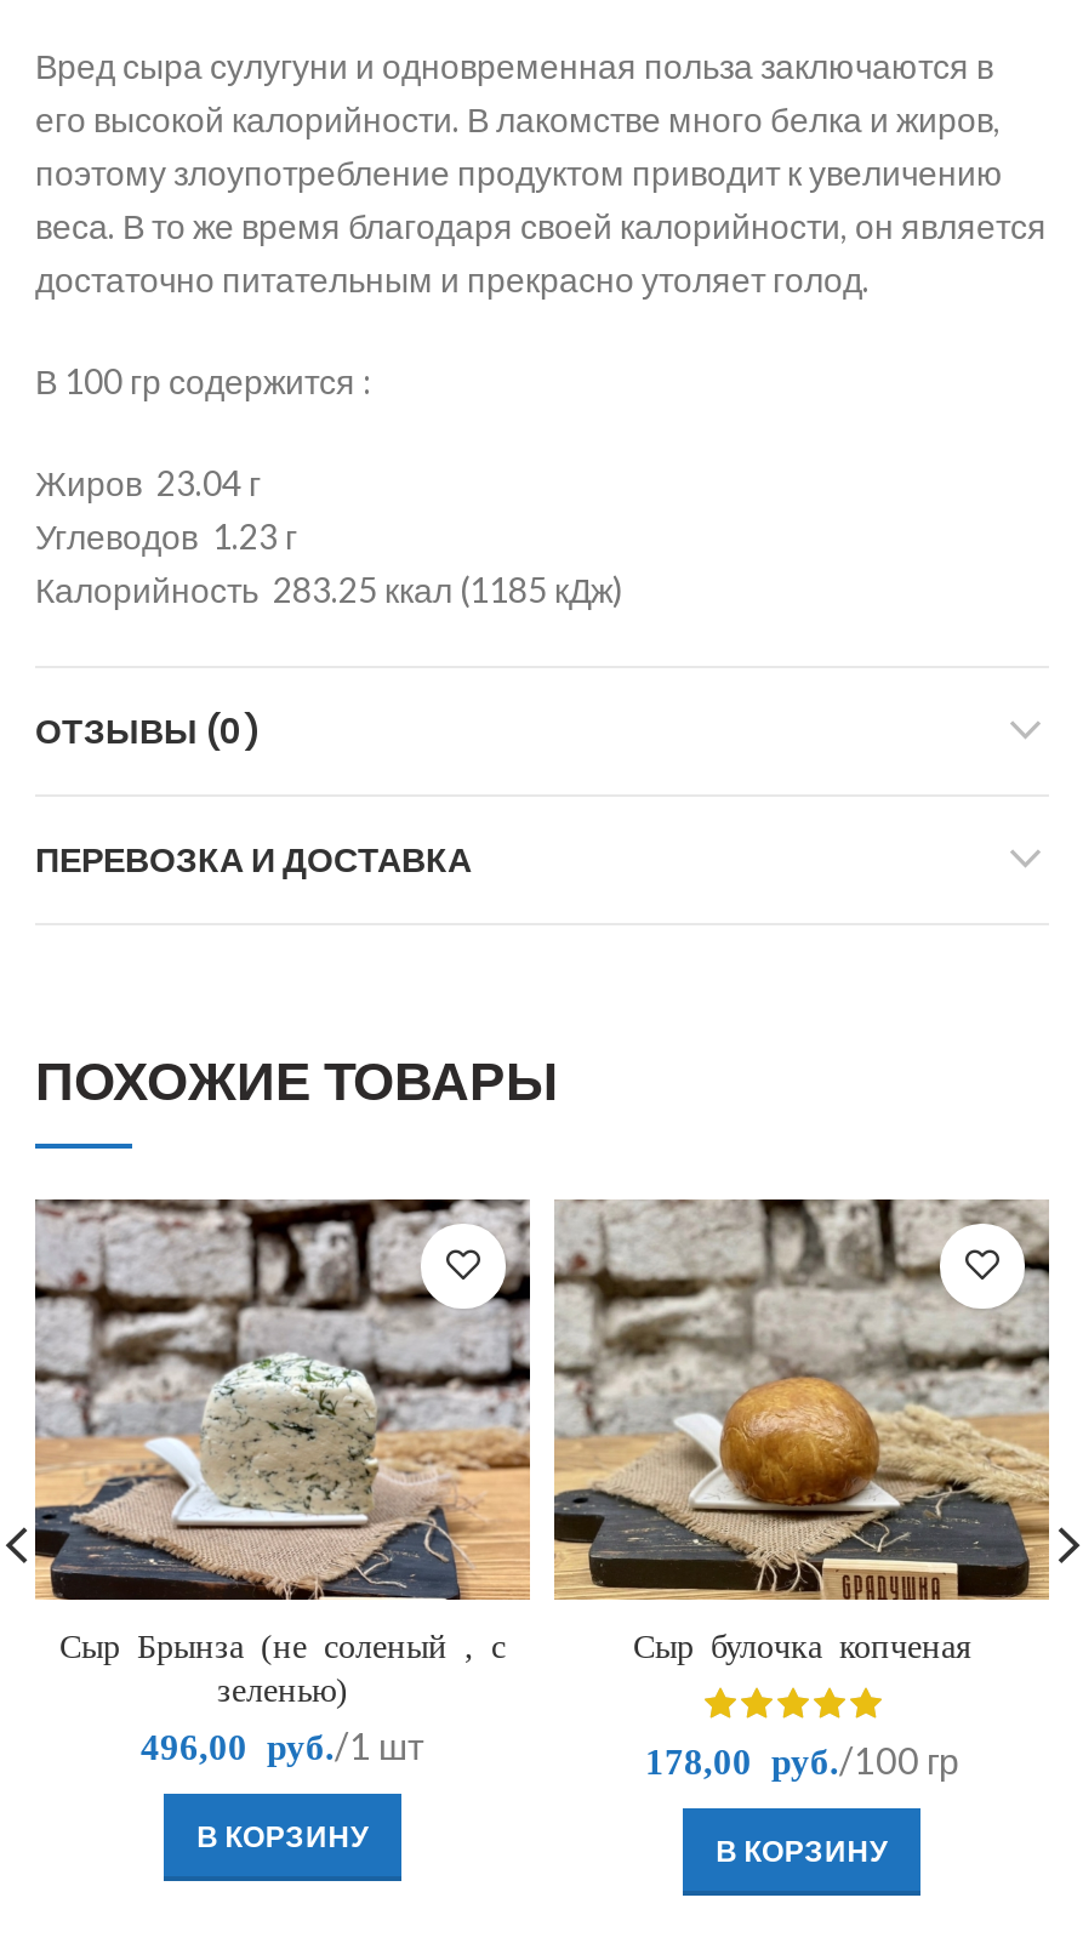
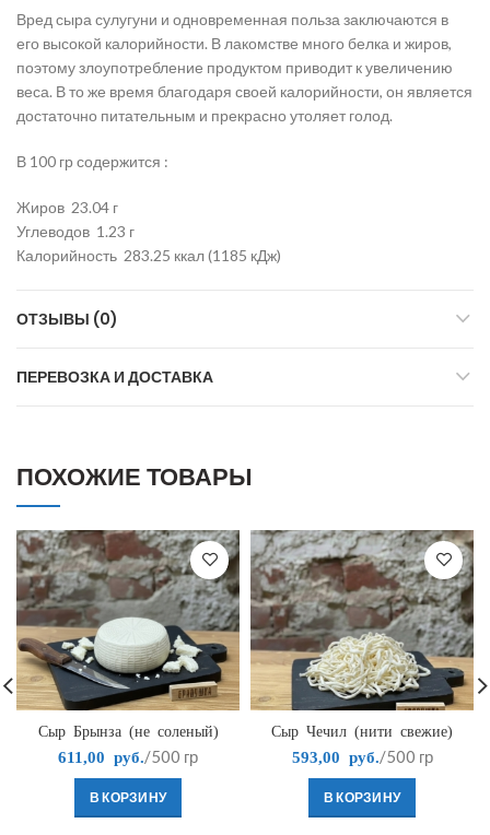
[33,1199,530,1767] [image] | Сыр Брынза (не соленый , с | зеленью) | 496,00 руб./1 шт -> [16,530,240,766] [image] | Сыр Брынза (не соленый) | 611,00 руб./500 гр
[552,1199,1051,1658] [image] | Сыр булочка копченая -> [250,529,475,737] [image] | Сыр Чечил (нити свежие)
[645,1738,958,1781] 178,00 руб./100 гр -> [291,746,433,766] 593,00 руб./500 гр

